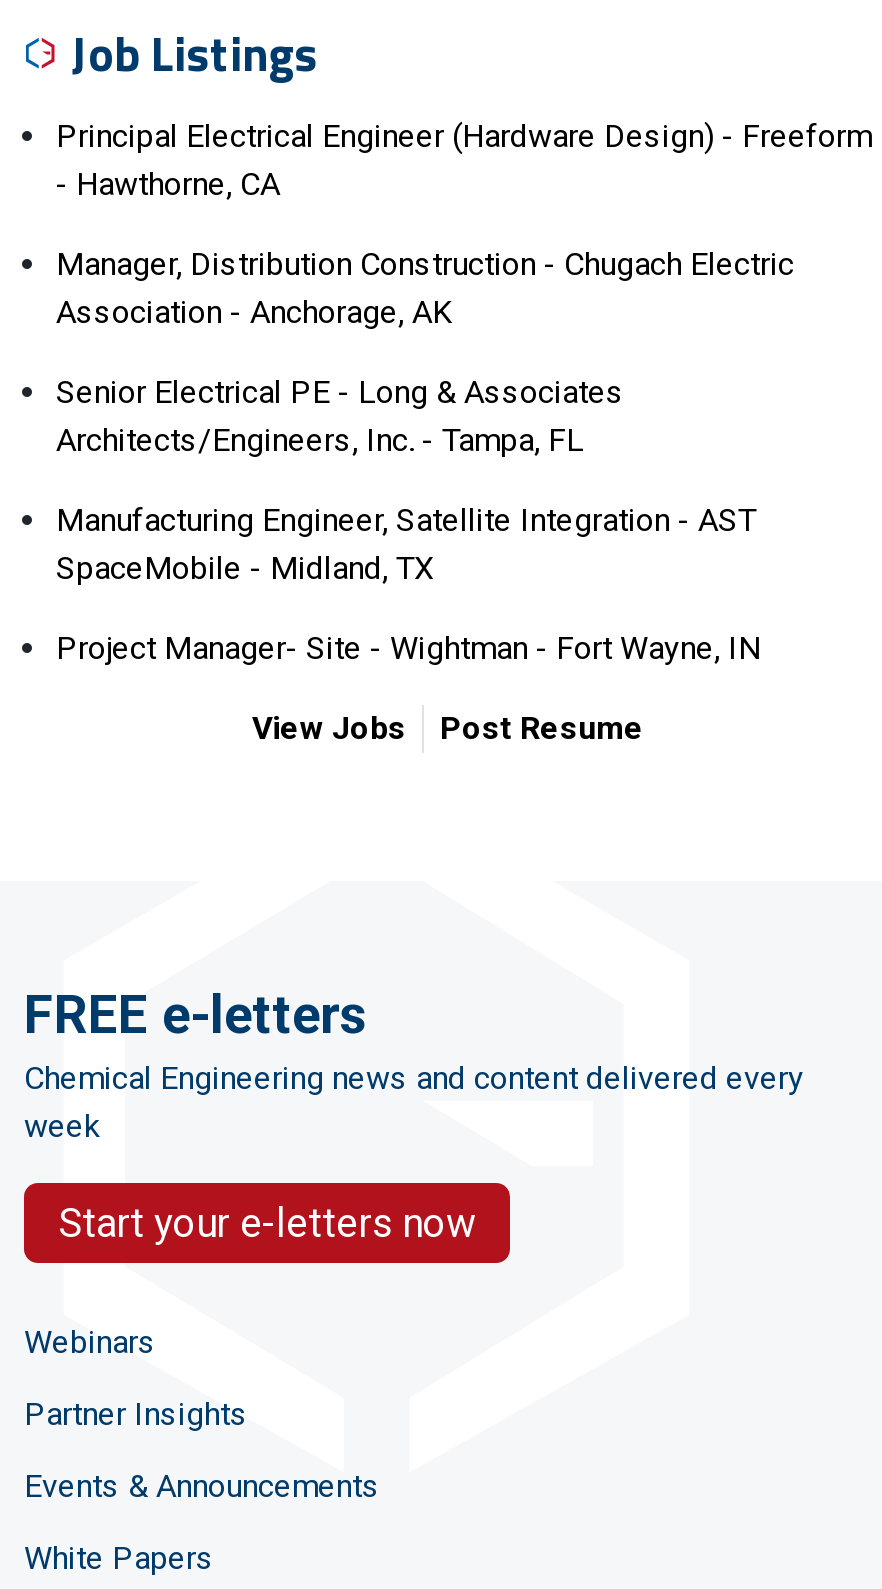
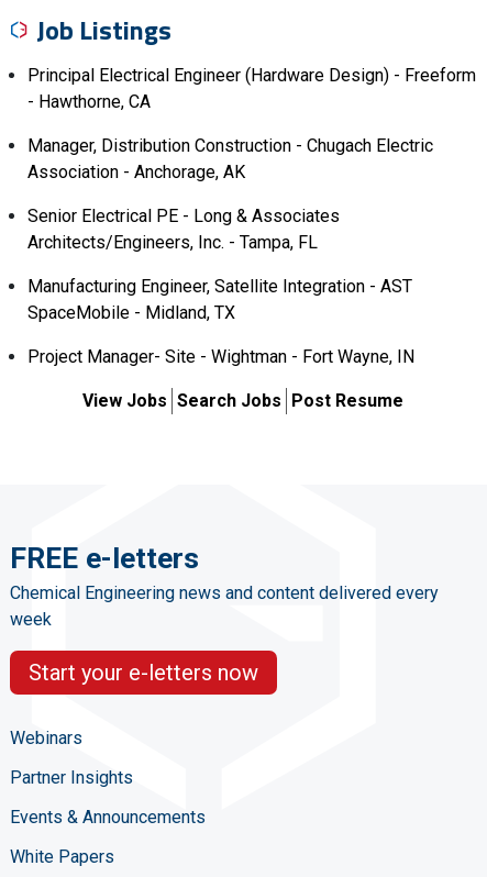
[252,709,644,747] View Jobs | Post Resume -> [82,390,403,411] View Jobs Search Jobs Post Resume

